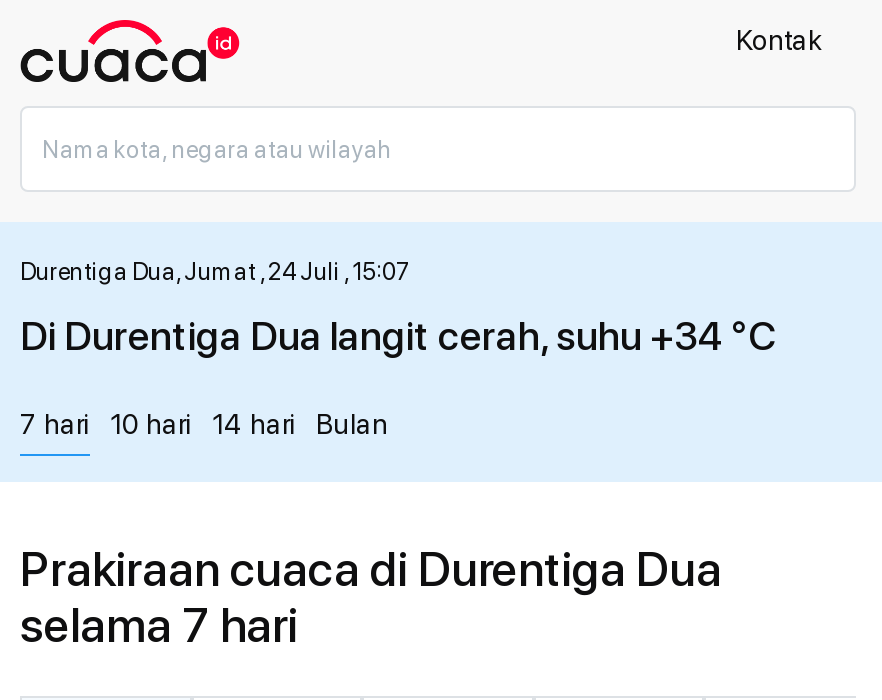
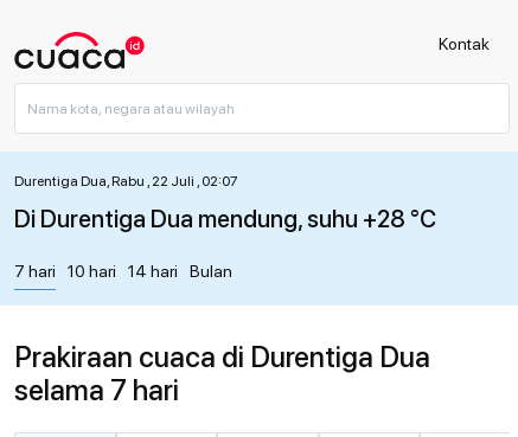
[20,258,410,286] Durentiga Dua, Jumat , 24 Juli , 15:07 -> [14,173,238,189] Durentiga Dua, Rabu , 22 Juli , 02:07
[20,312,776,360] Di Durentiga Dua langit cerah, suhu +34 °C -> [14,205,436,233] Di Durentiga Dua mendung, suhu +28 °C

